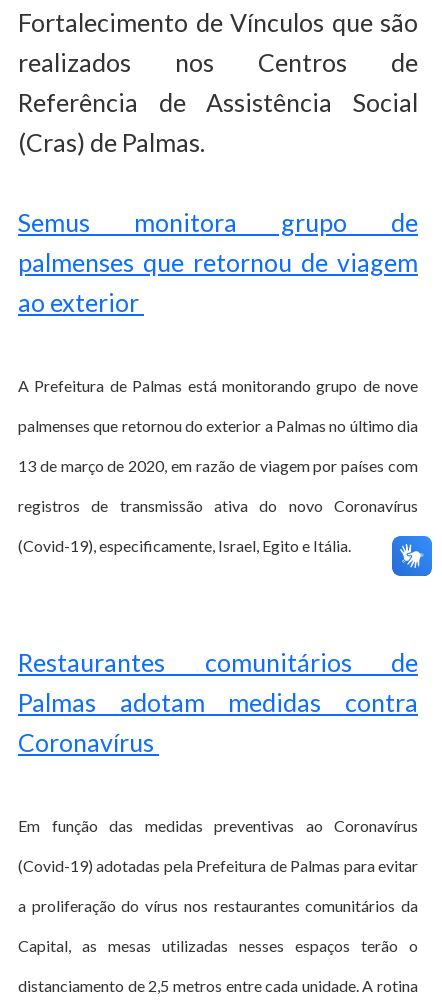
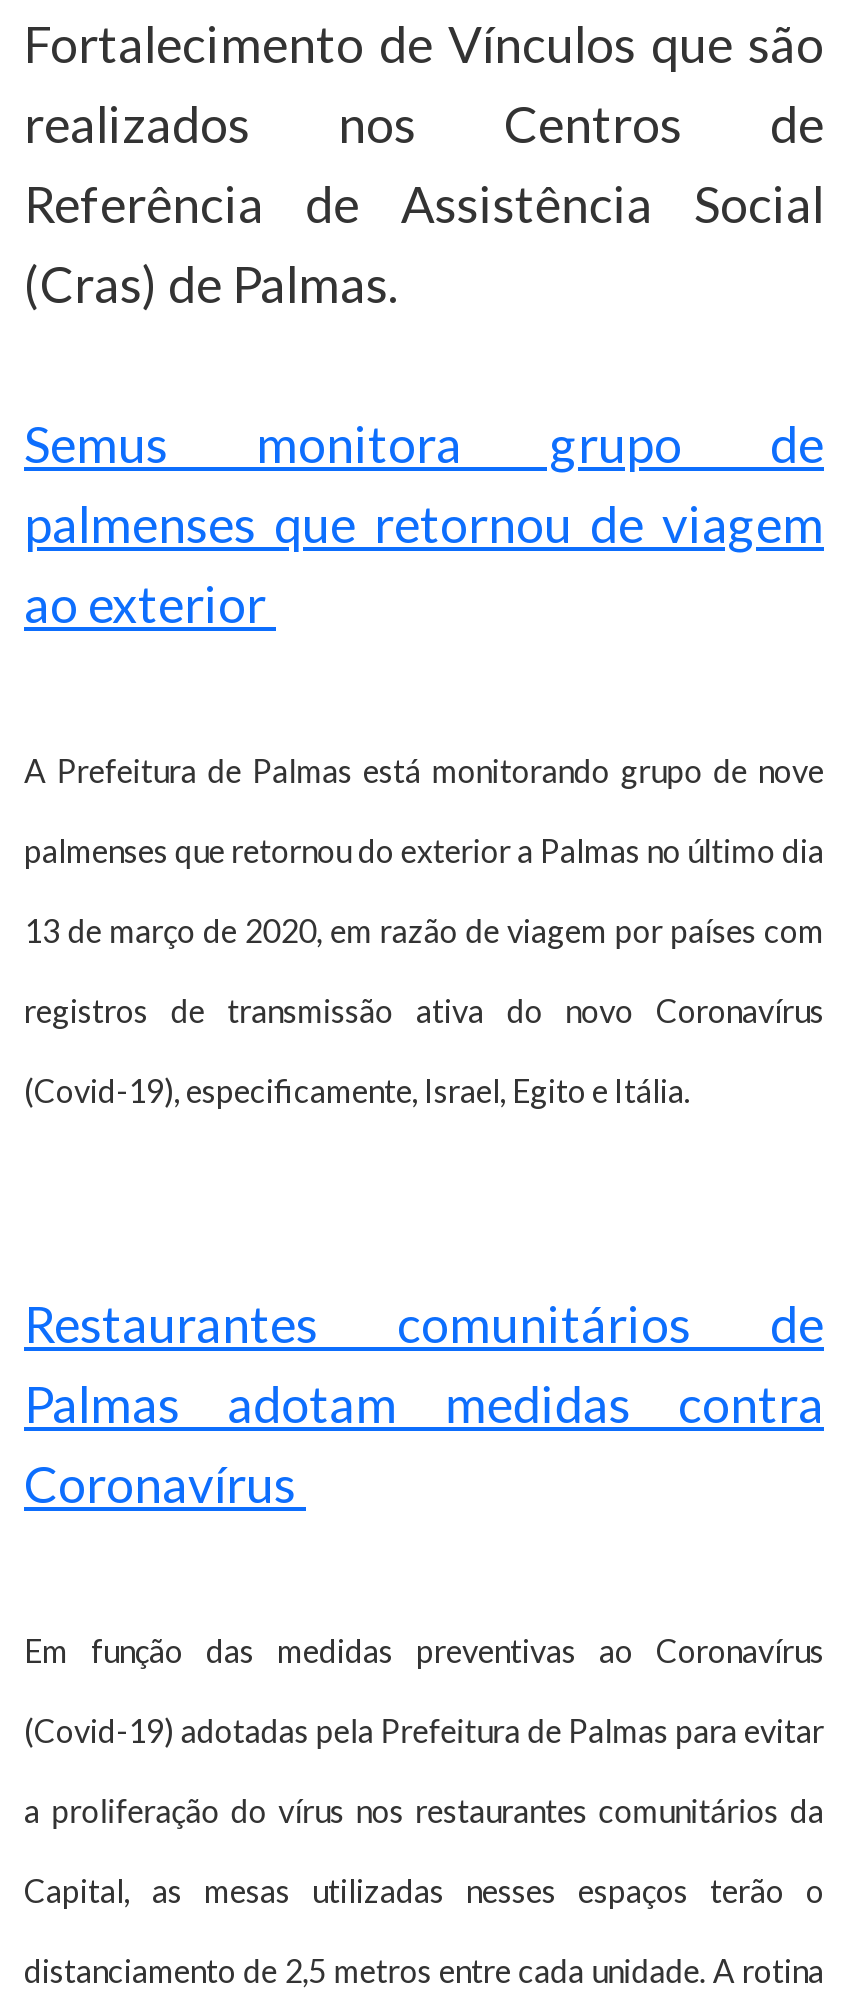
[391,535,433,577] [image] -> none

